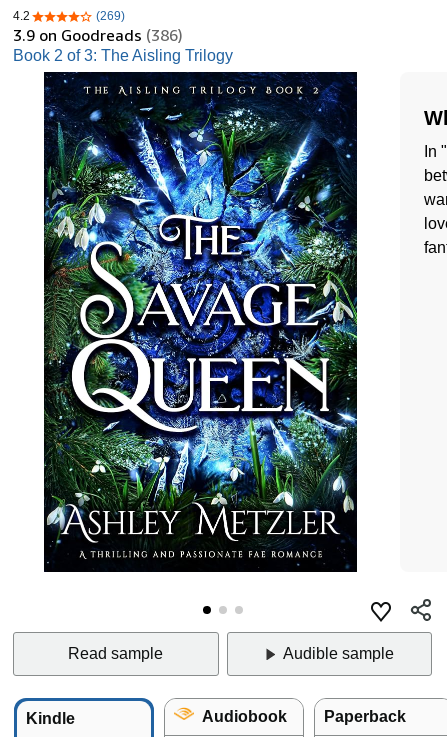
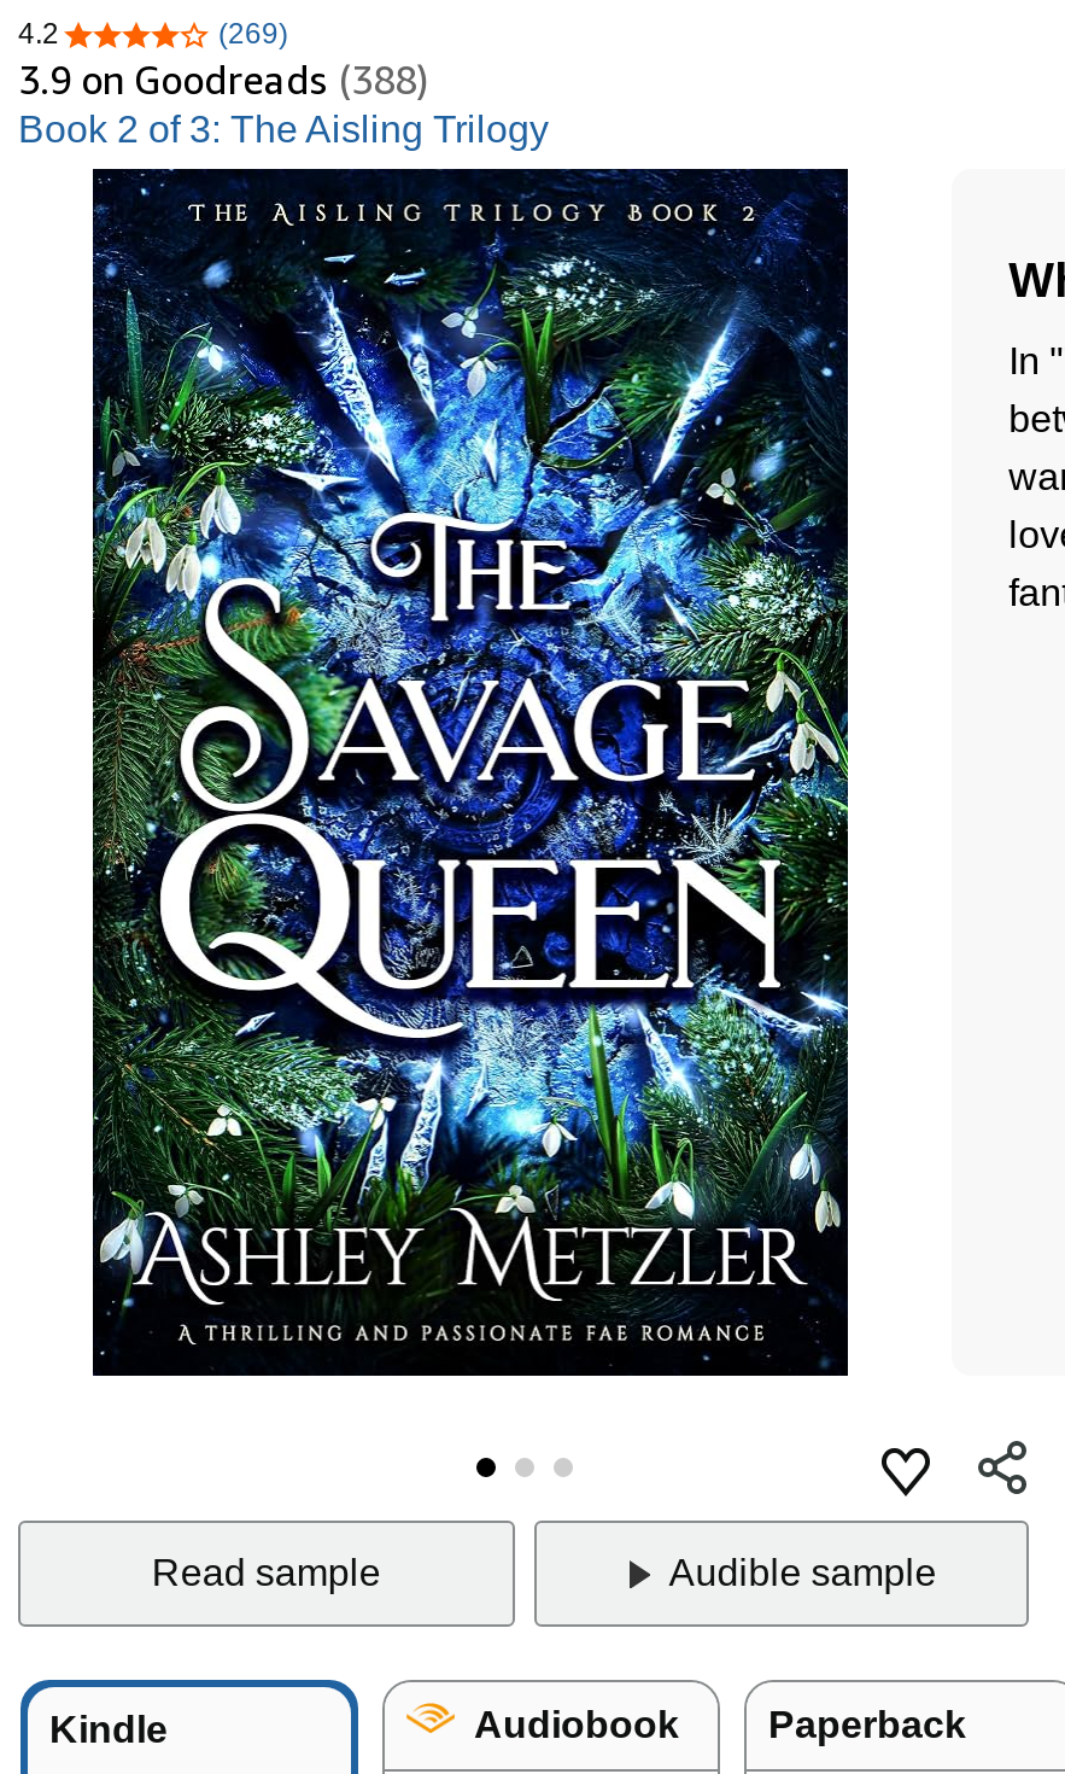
[13,25,183,45] 3.9 on Goodreads (386) -> [18,56,428,104] 3.9 on Goodreads (388)

